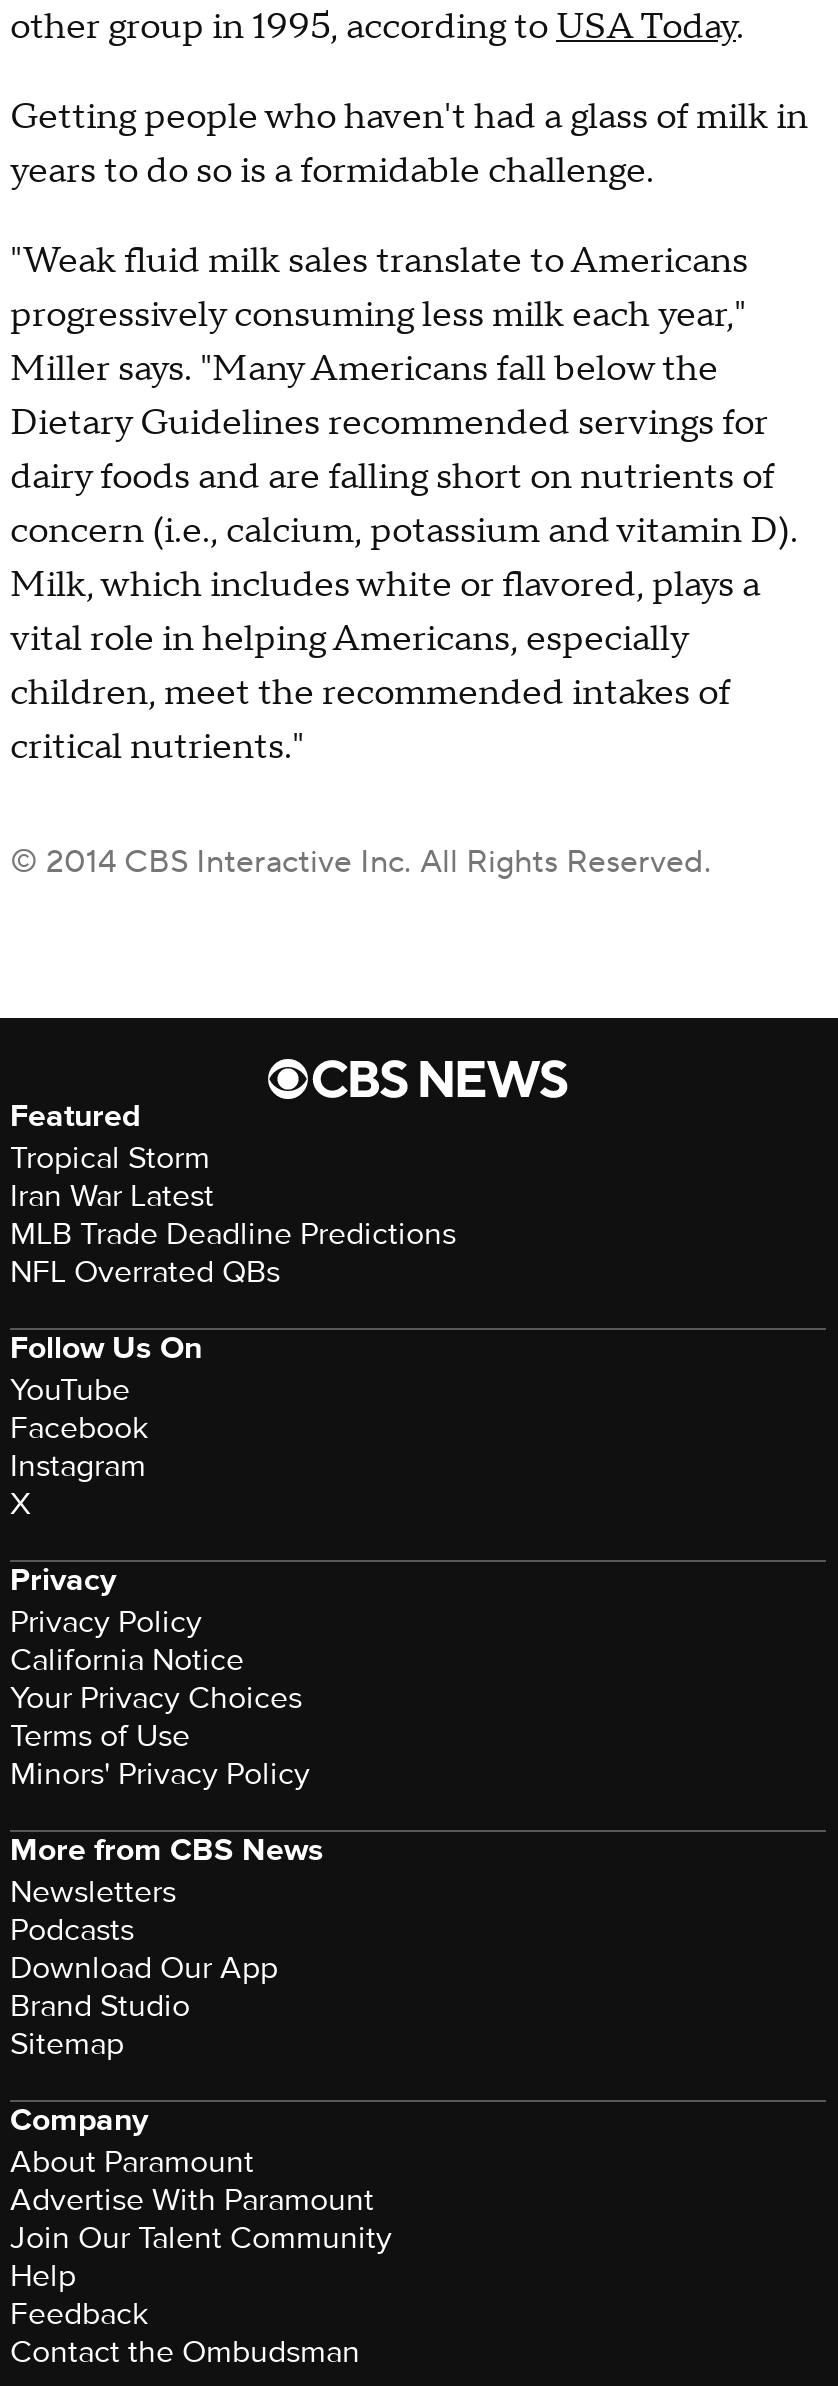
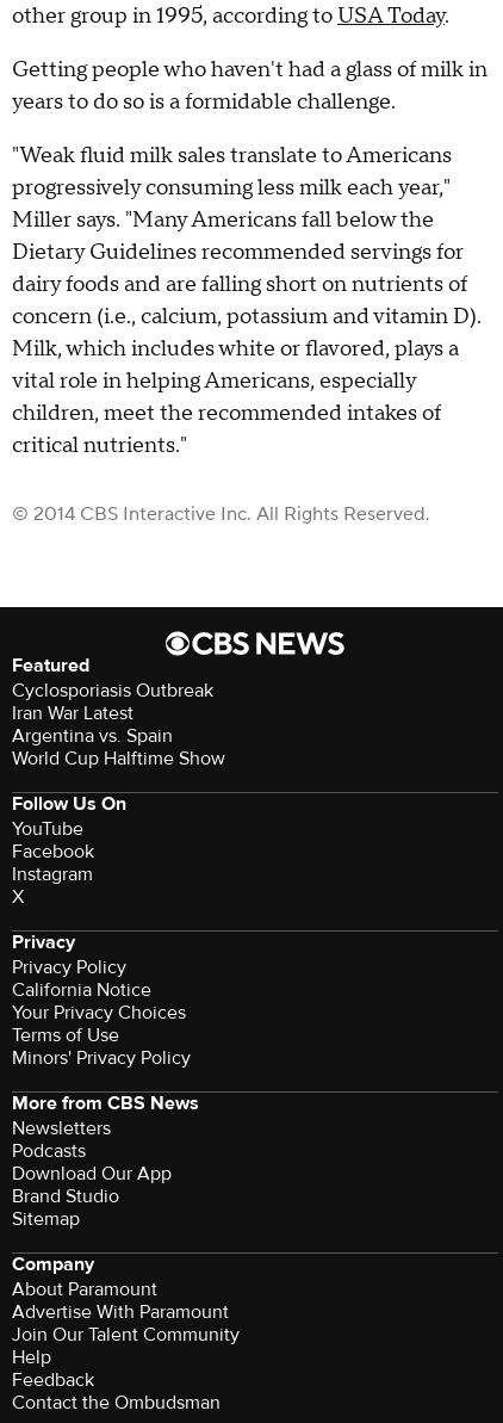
[10,1138,210,1178] Tropical Storm -> [12,679,213,703] Cyclosporiasis Outbreak
[10,1214,456,1292] MLB Trade Deadline Predictions | NFL Overrated QBs -> [12,724,225,771] Argentina vs. Spain | World Cup Halftime Show

